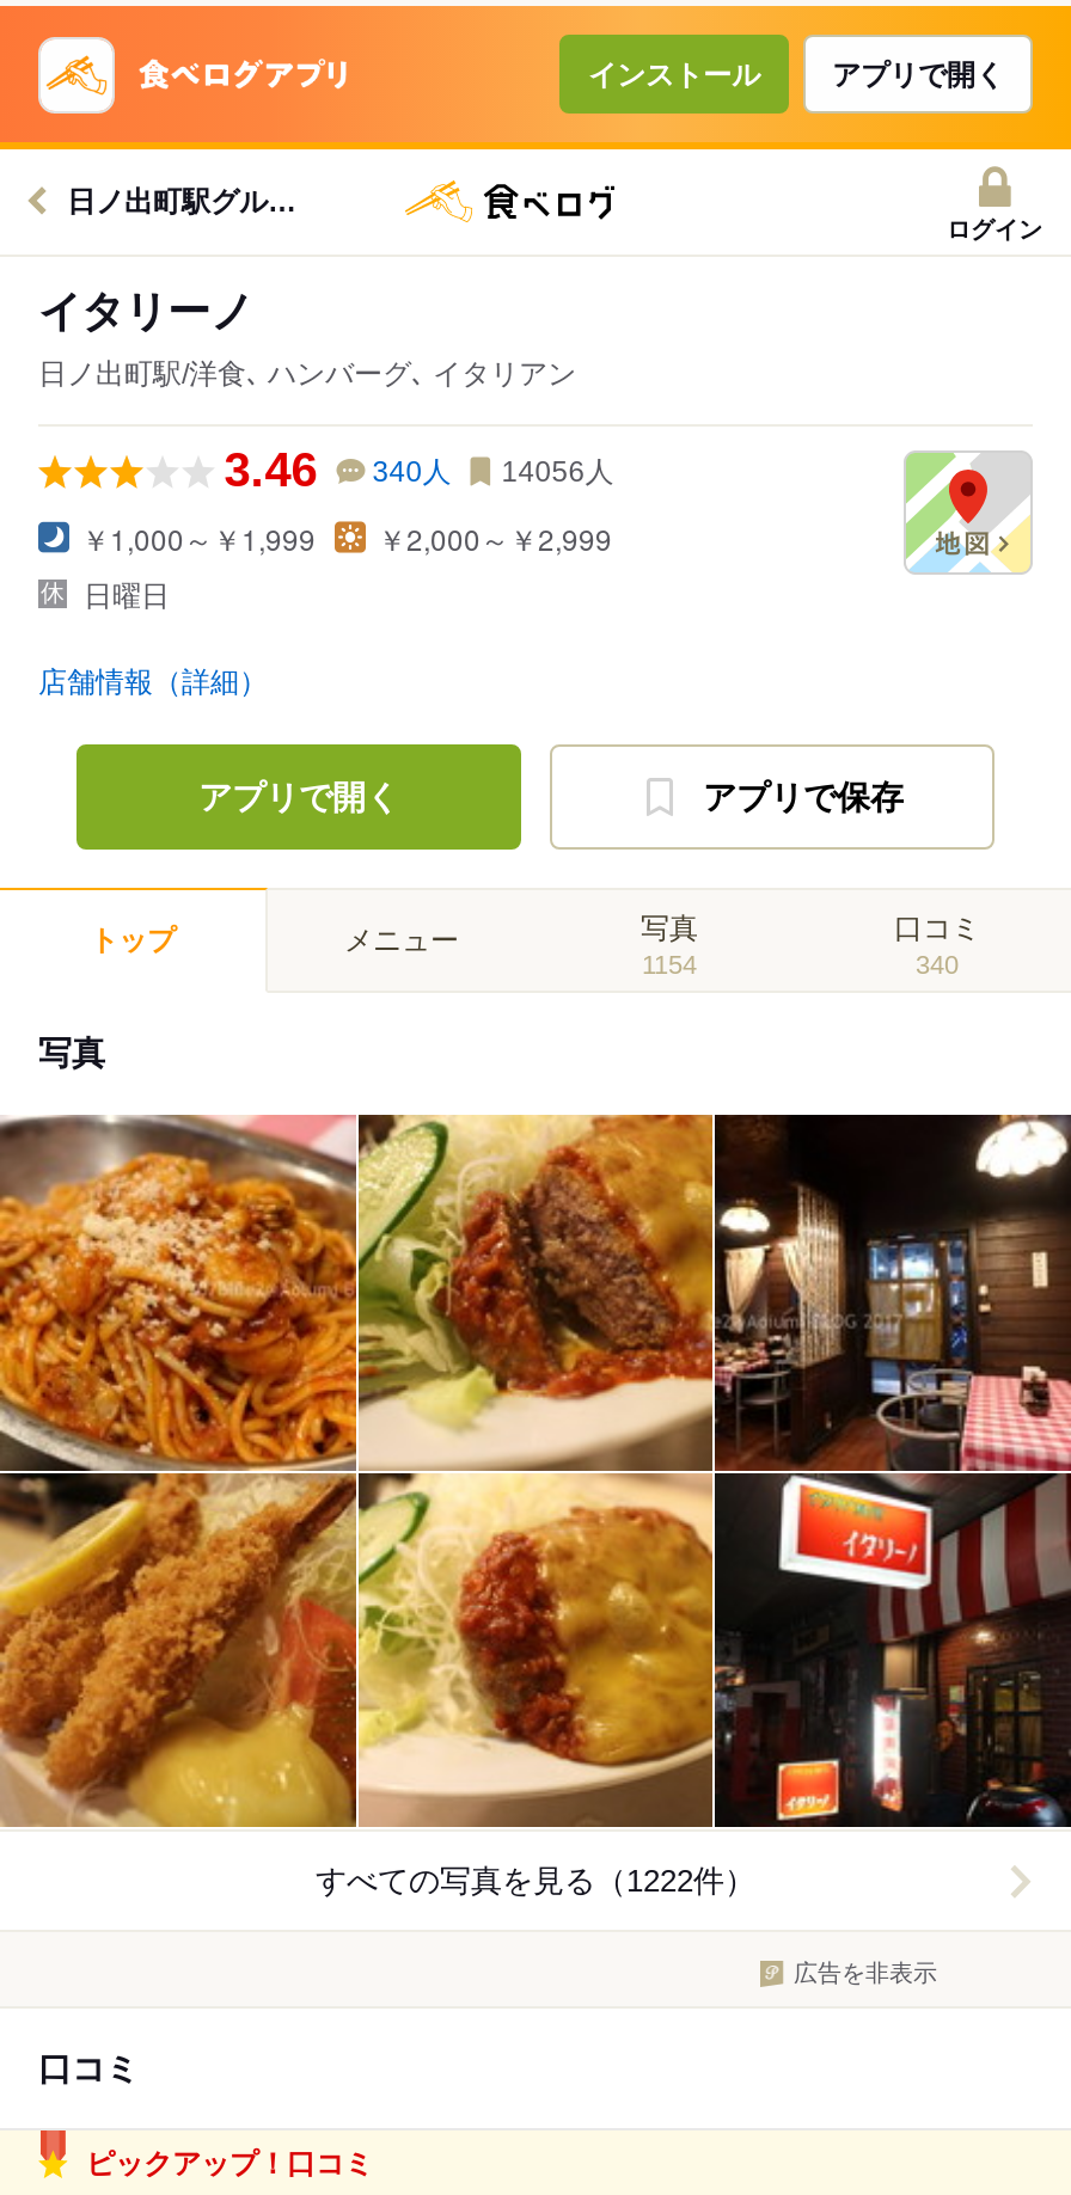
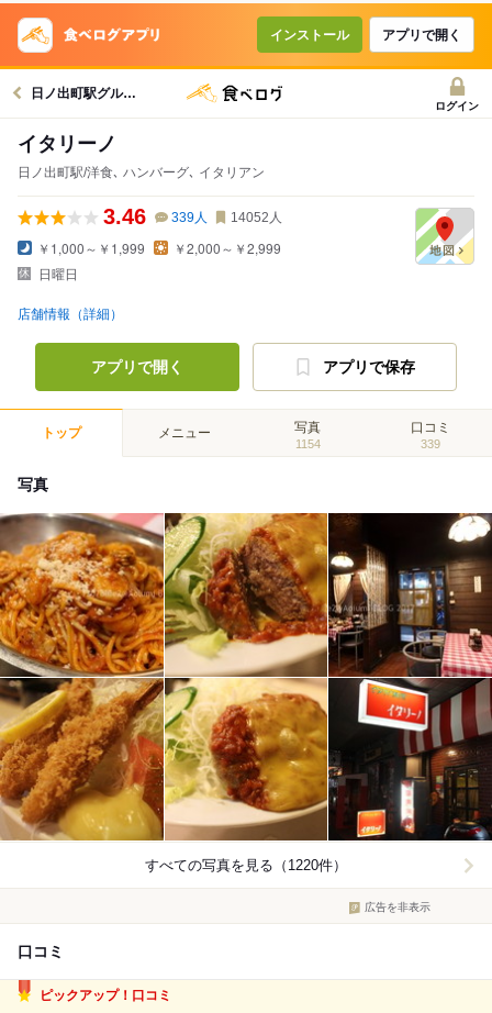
[372,455,451,489] 340人 -> [171,210,207,225] 339人
[502,455,614,489] 14056人 -> [230,210,282,225] 14052人
[916,950,959,979] 340 -> [421,437,440,450] 339
[316,1864,755,1899] すべての写真を見る（1222件） -> [145,857,347,874] すべての写真を見る（1220件）

